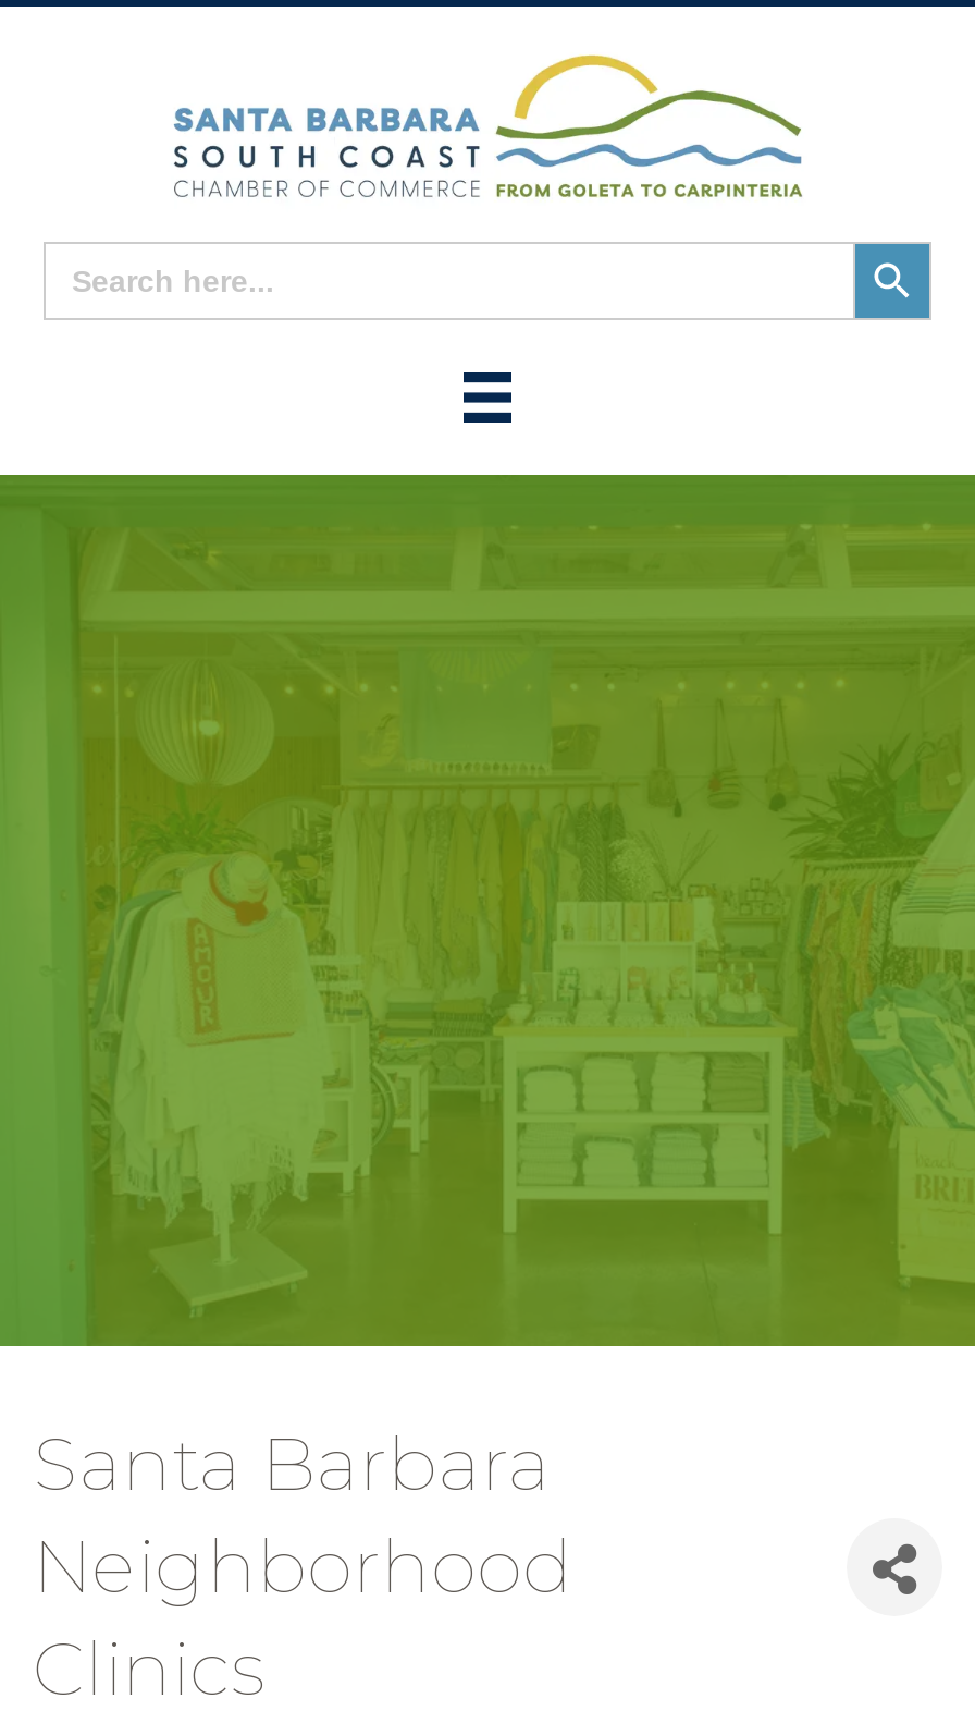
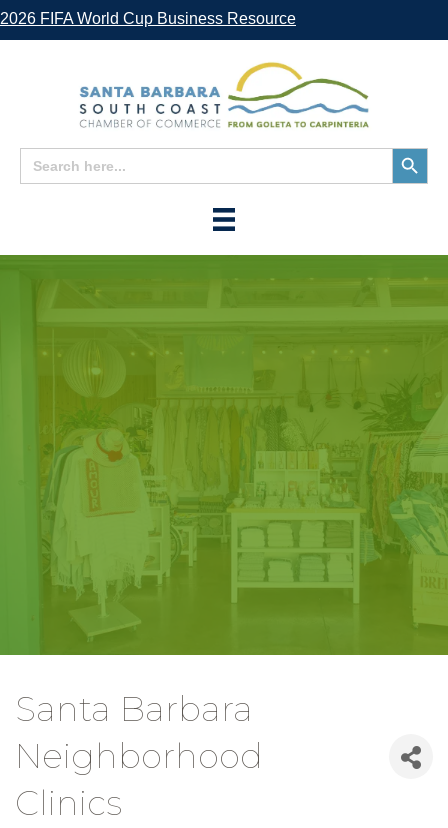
none -> [0,10,296,27] 2026 FIFA World Cup Business Resource

